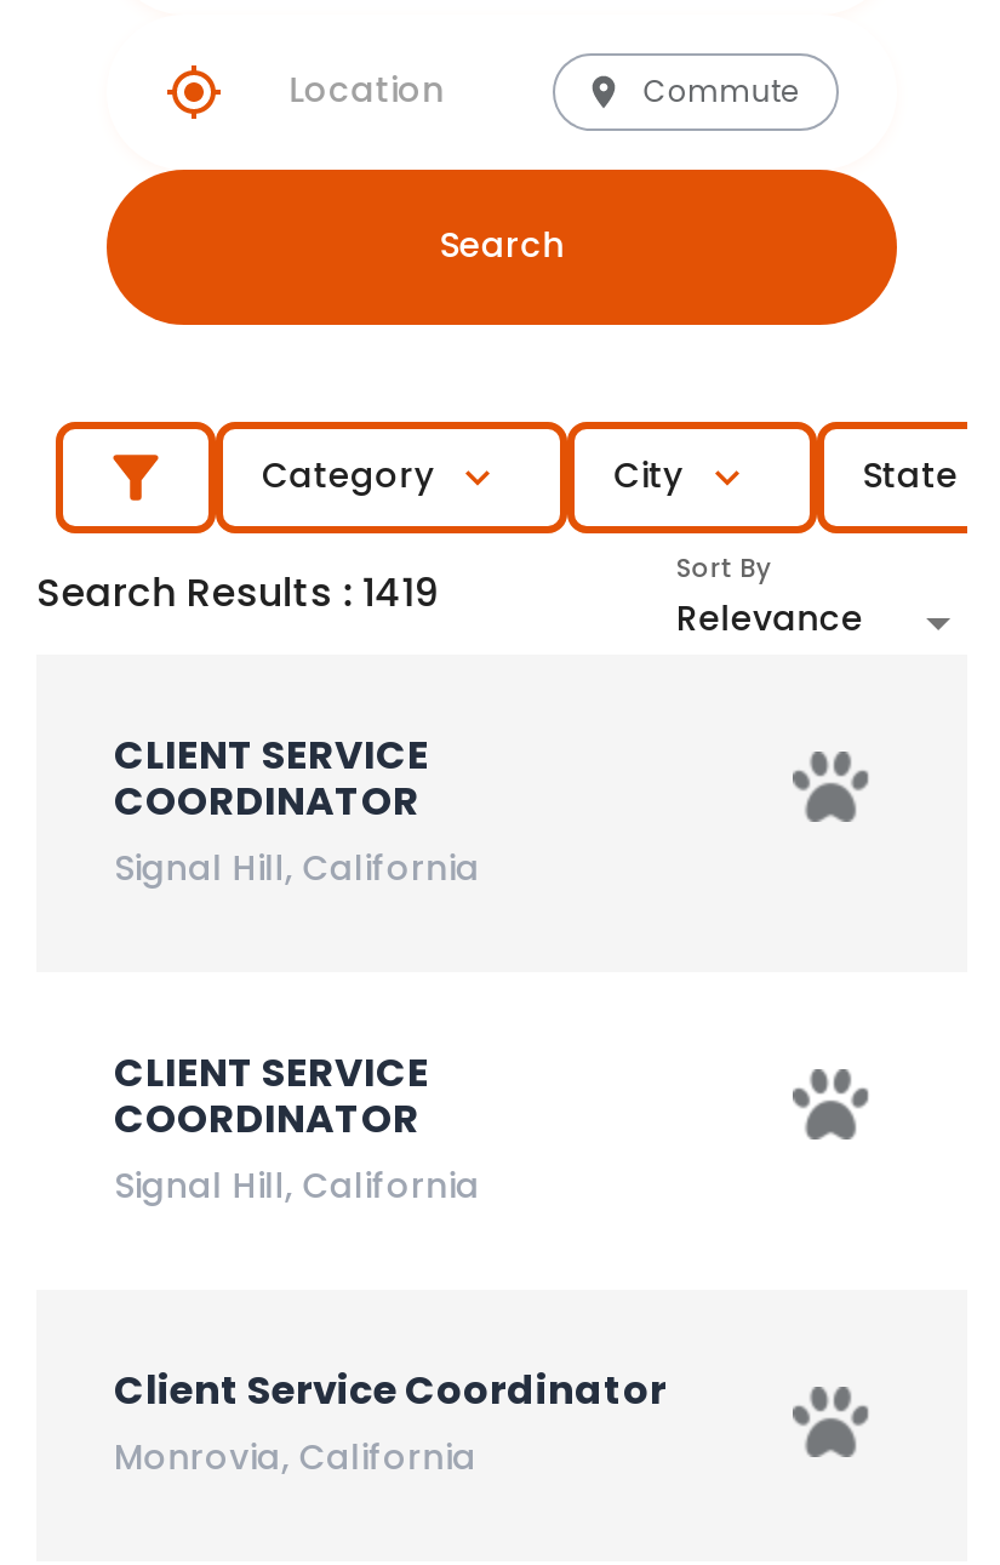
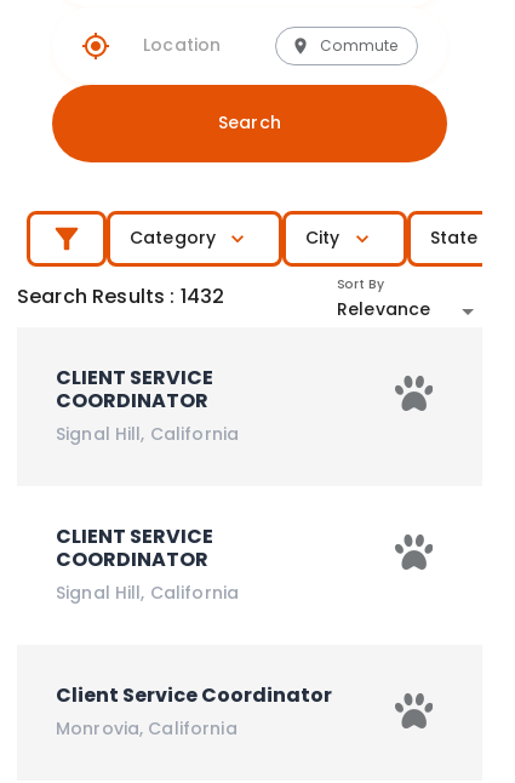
[36,565,439,621] Search Results: 1419 -> [17,283,224,310] Search Results: 1432

